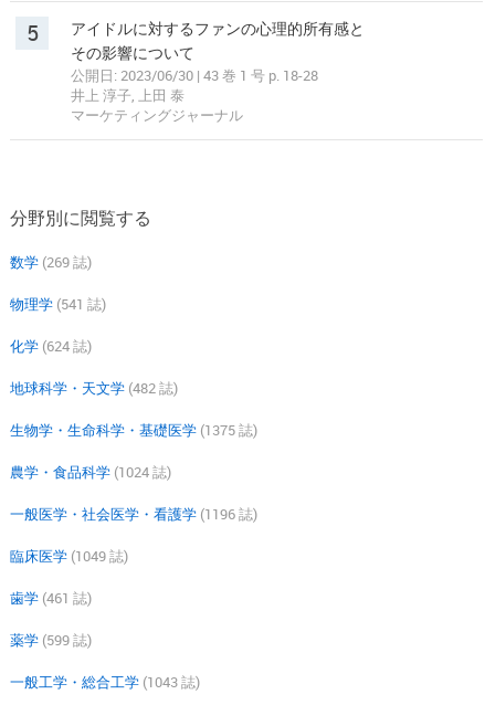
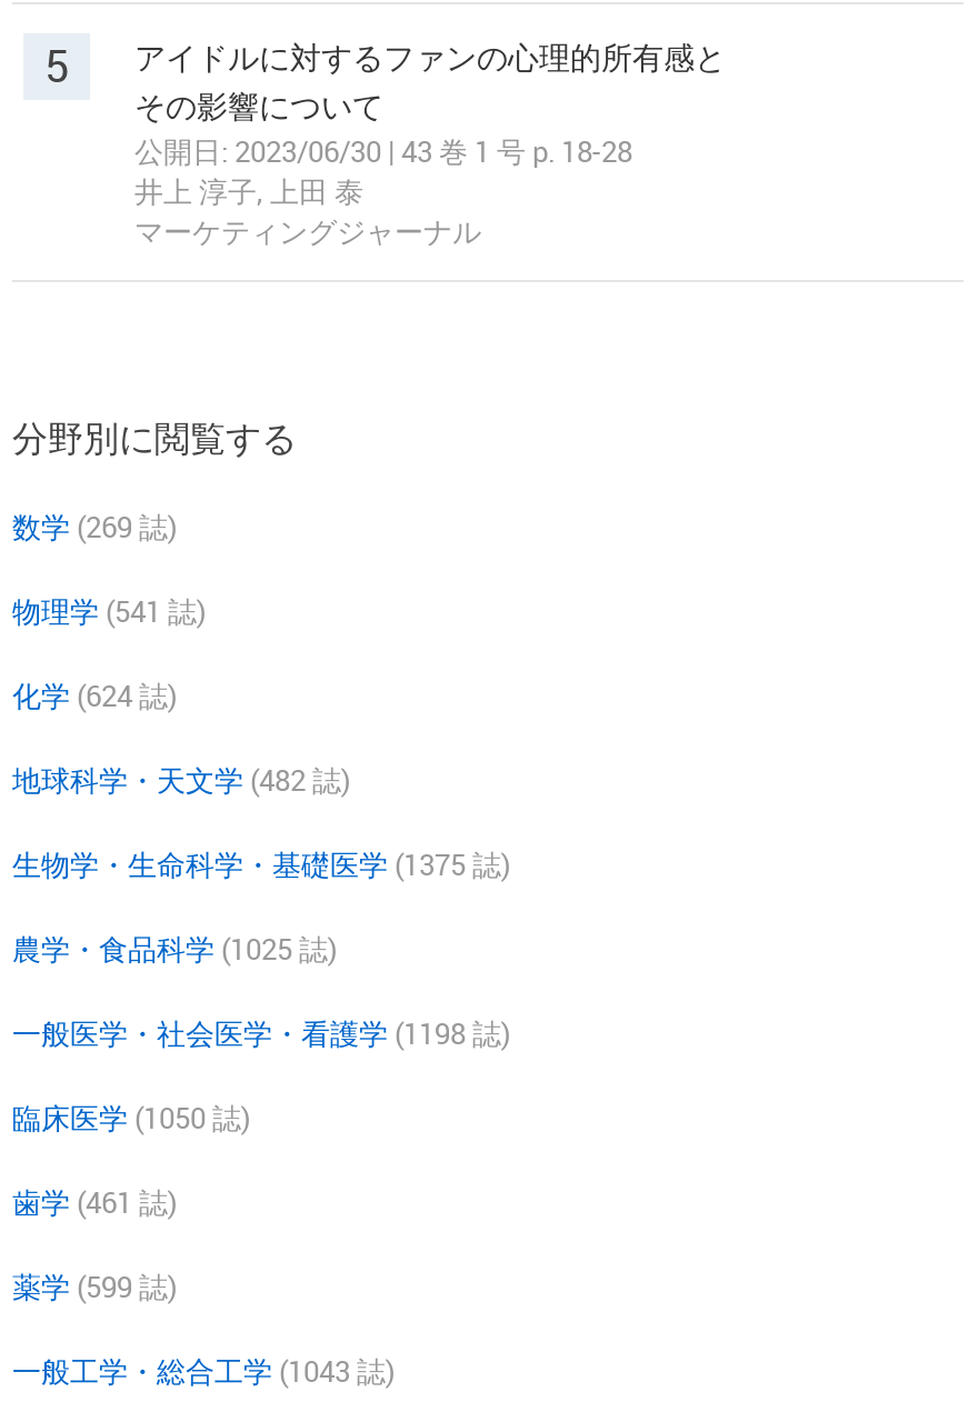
[10,462,171,482] 農学・食品科学 (1024 誌) -> [12,929,337,969] 農学・食品科学 (1025 誌)
[10,504,257,524] 一般医学・社会医学・看護学 (1196 誌) -> [12,1013,510,1053] 一般医学・社会医学・看護学 (1198 誌)
[10,546,128,566] 臨床医学 (1049 誌) -> [12,1098,250,1138] 臨床医学 (1050 誌)

